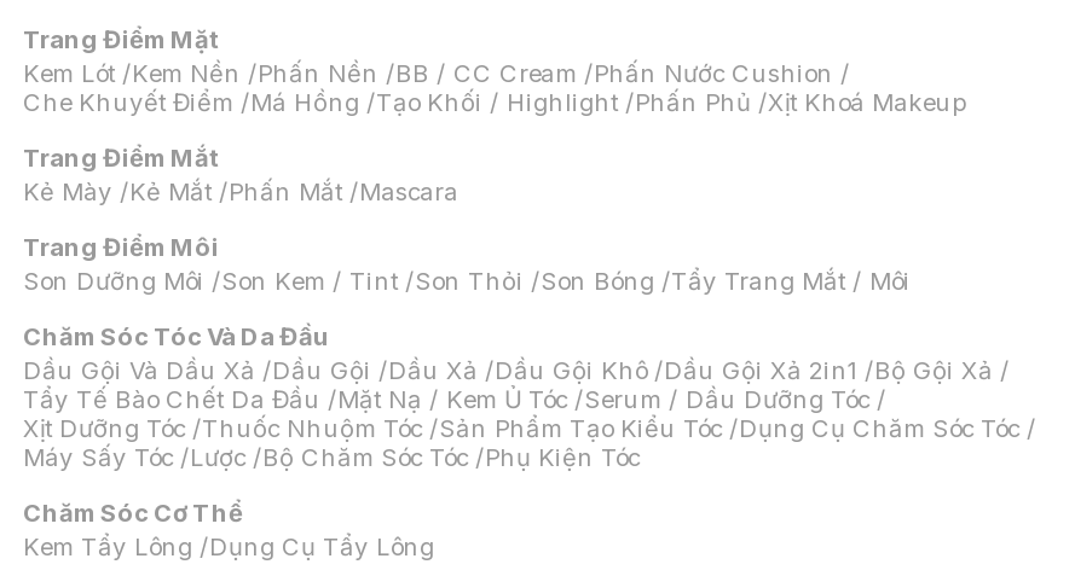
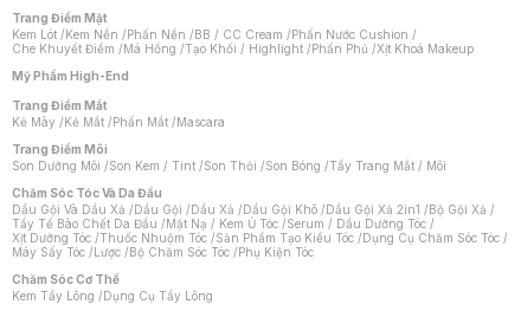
none -> [12,69,129,83] Mỹ Phẩm High-End

